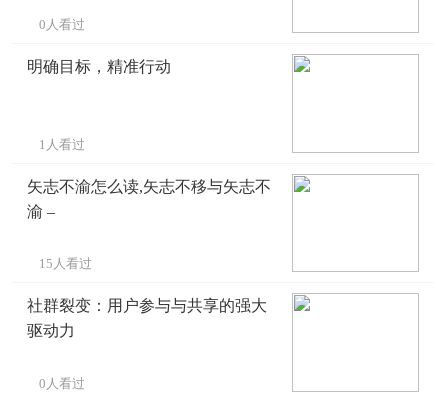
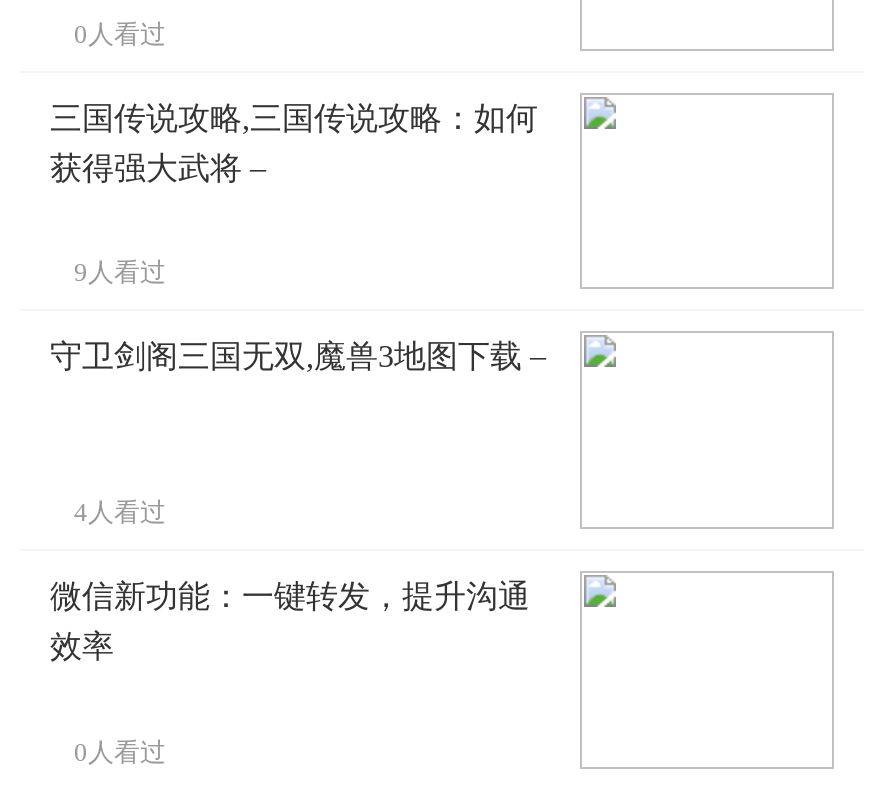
[27,58,171,75] 明确目标，精准行动 -> [50,101,538,135] 三国传说攻略,三国传说攻略：如何
[39,138,85,152] 1人看过 -> [50,151,266,185] 获得强大武将 –
[27,178,271,195] 矢志不渝怎么读,矢志不移与矢志不 -> [74,260,166,288] 9人看过
[27,203,55,220] 渝 – -> [50,340,546,374] 守卫剑阁三国无双,魔兽3地图下载 –
[39,257,92,271] 15人看过 -> [74,499,166,527] 4人看过
[27,297,267,314] 社群裂变：用户参与与共享的强大 -> [50,579,530,613] 微信新功能：一键转发，提升沟通
[27,322,75,339] 驱动力 -> [50,629,114,663] 效率

